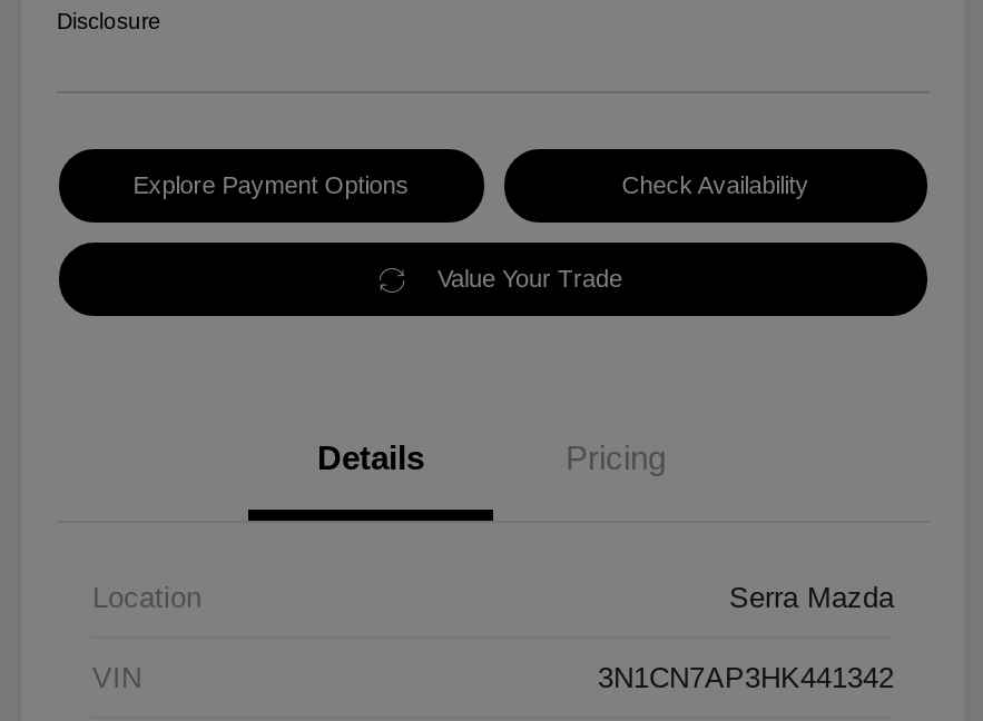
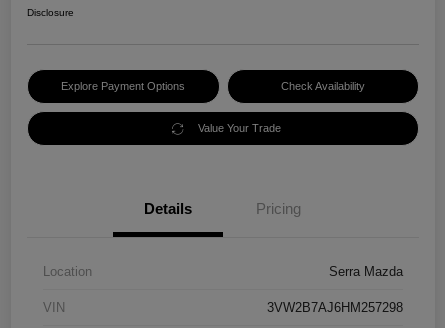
[598,661,894,695] 3N1CN7AP3HK441342 -> [267,300,403,315] 3VW2B7AJ6HM257298

